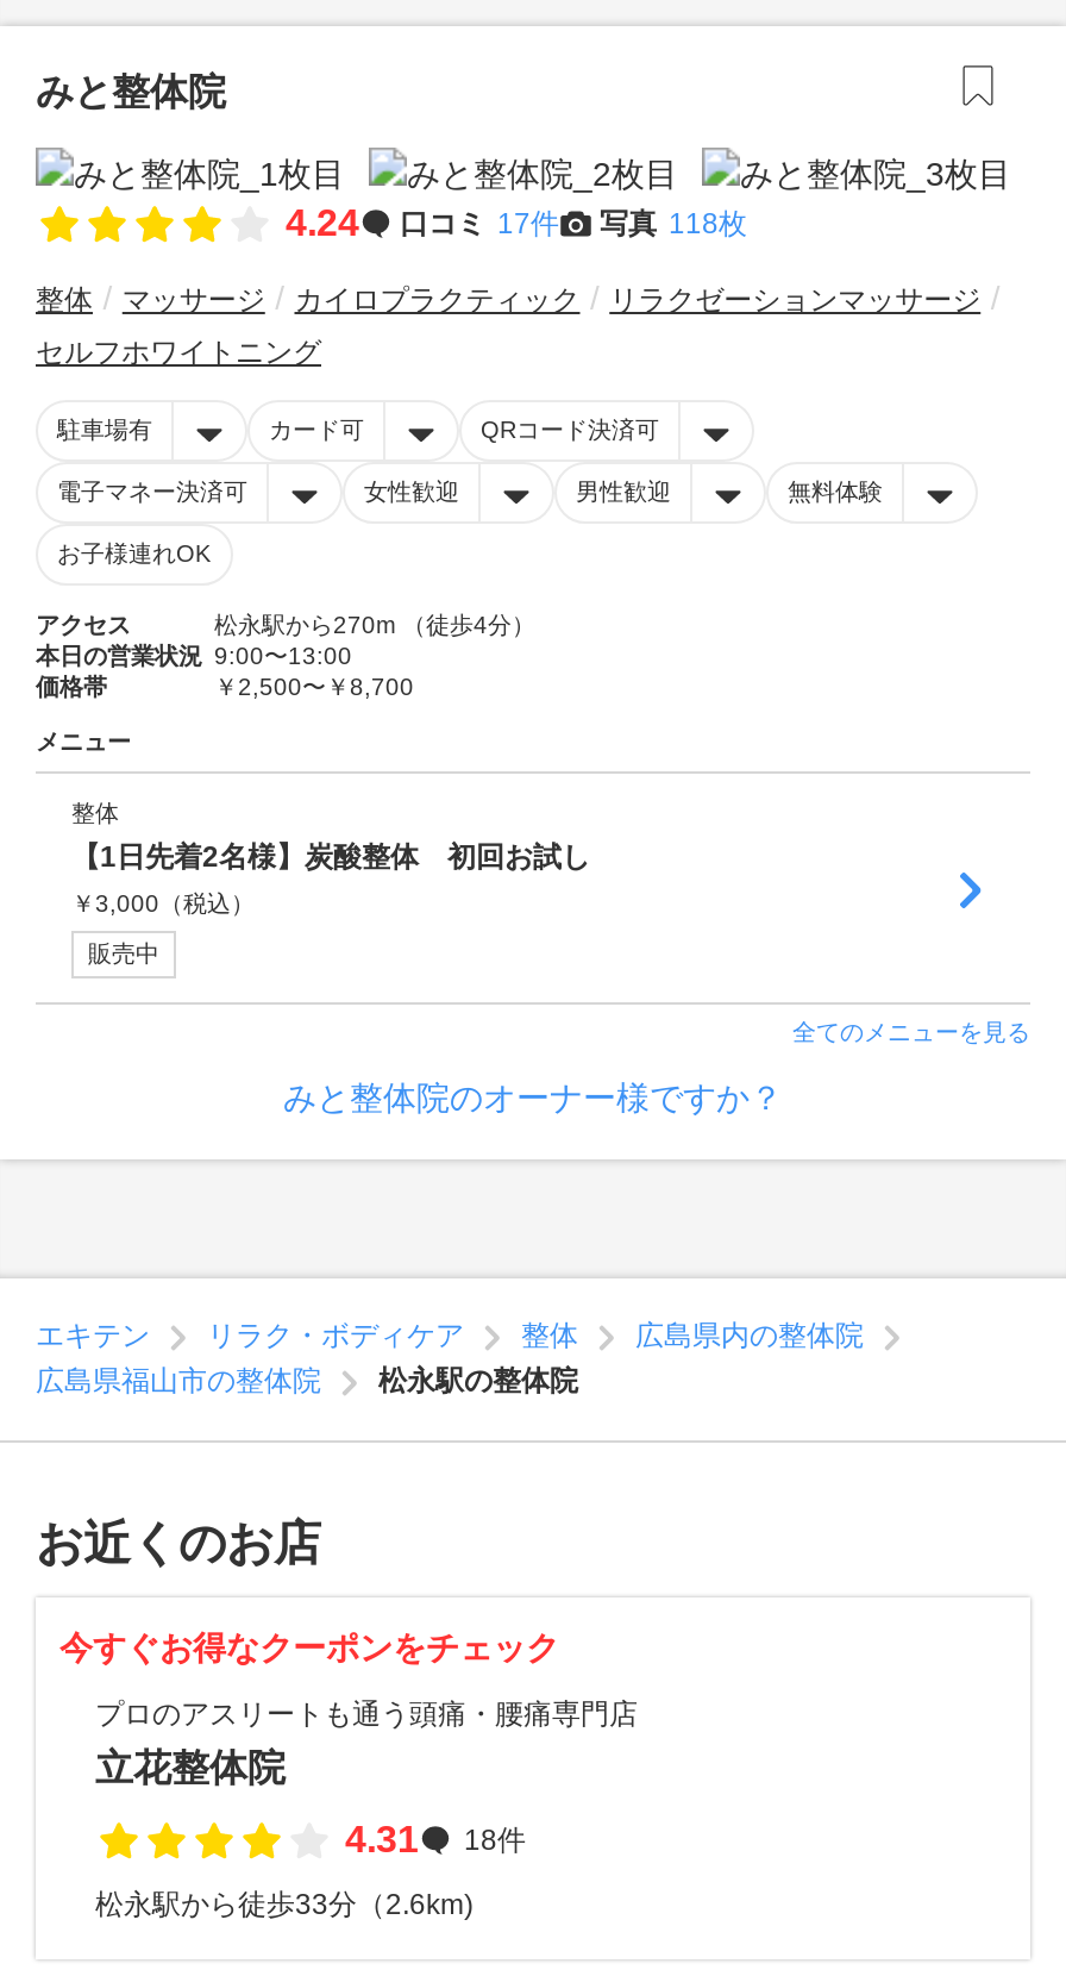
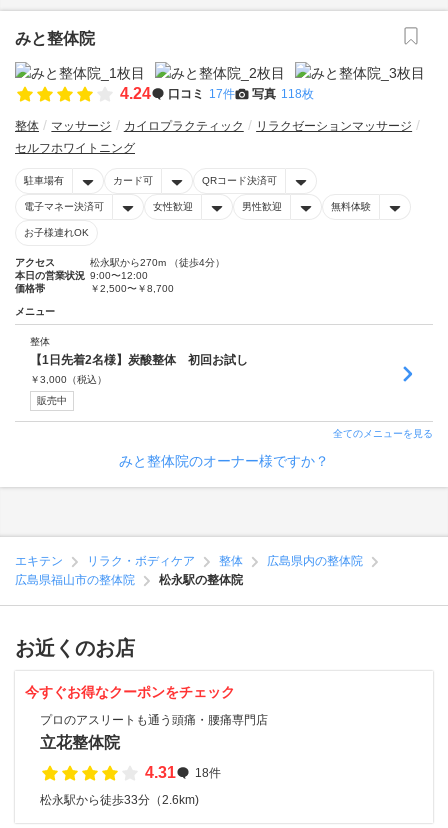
[36,643,352,669] 本日の営業状況 9:00〜13:00 -> [15,270,148,281] 本日の営業状況 9:00〜12:00

